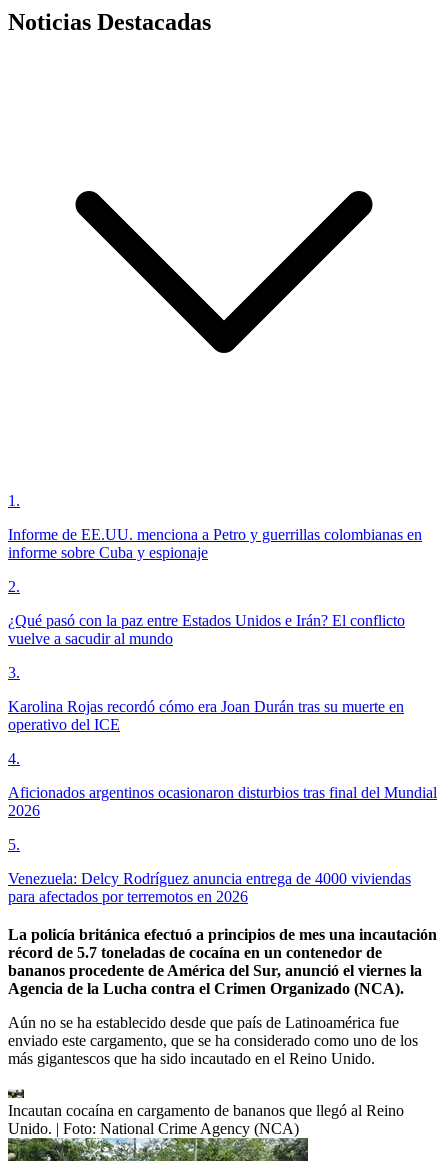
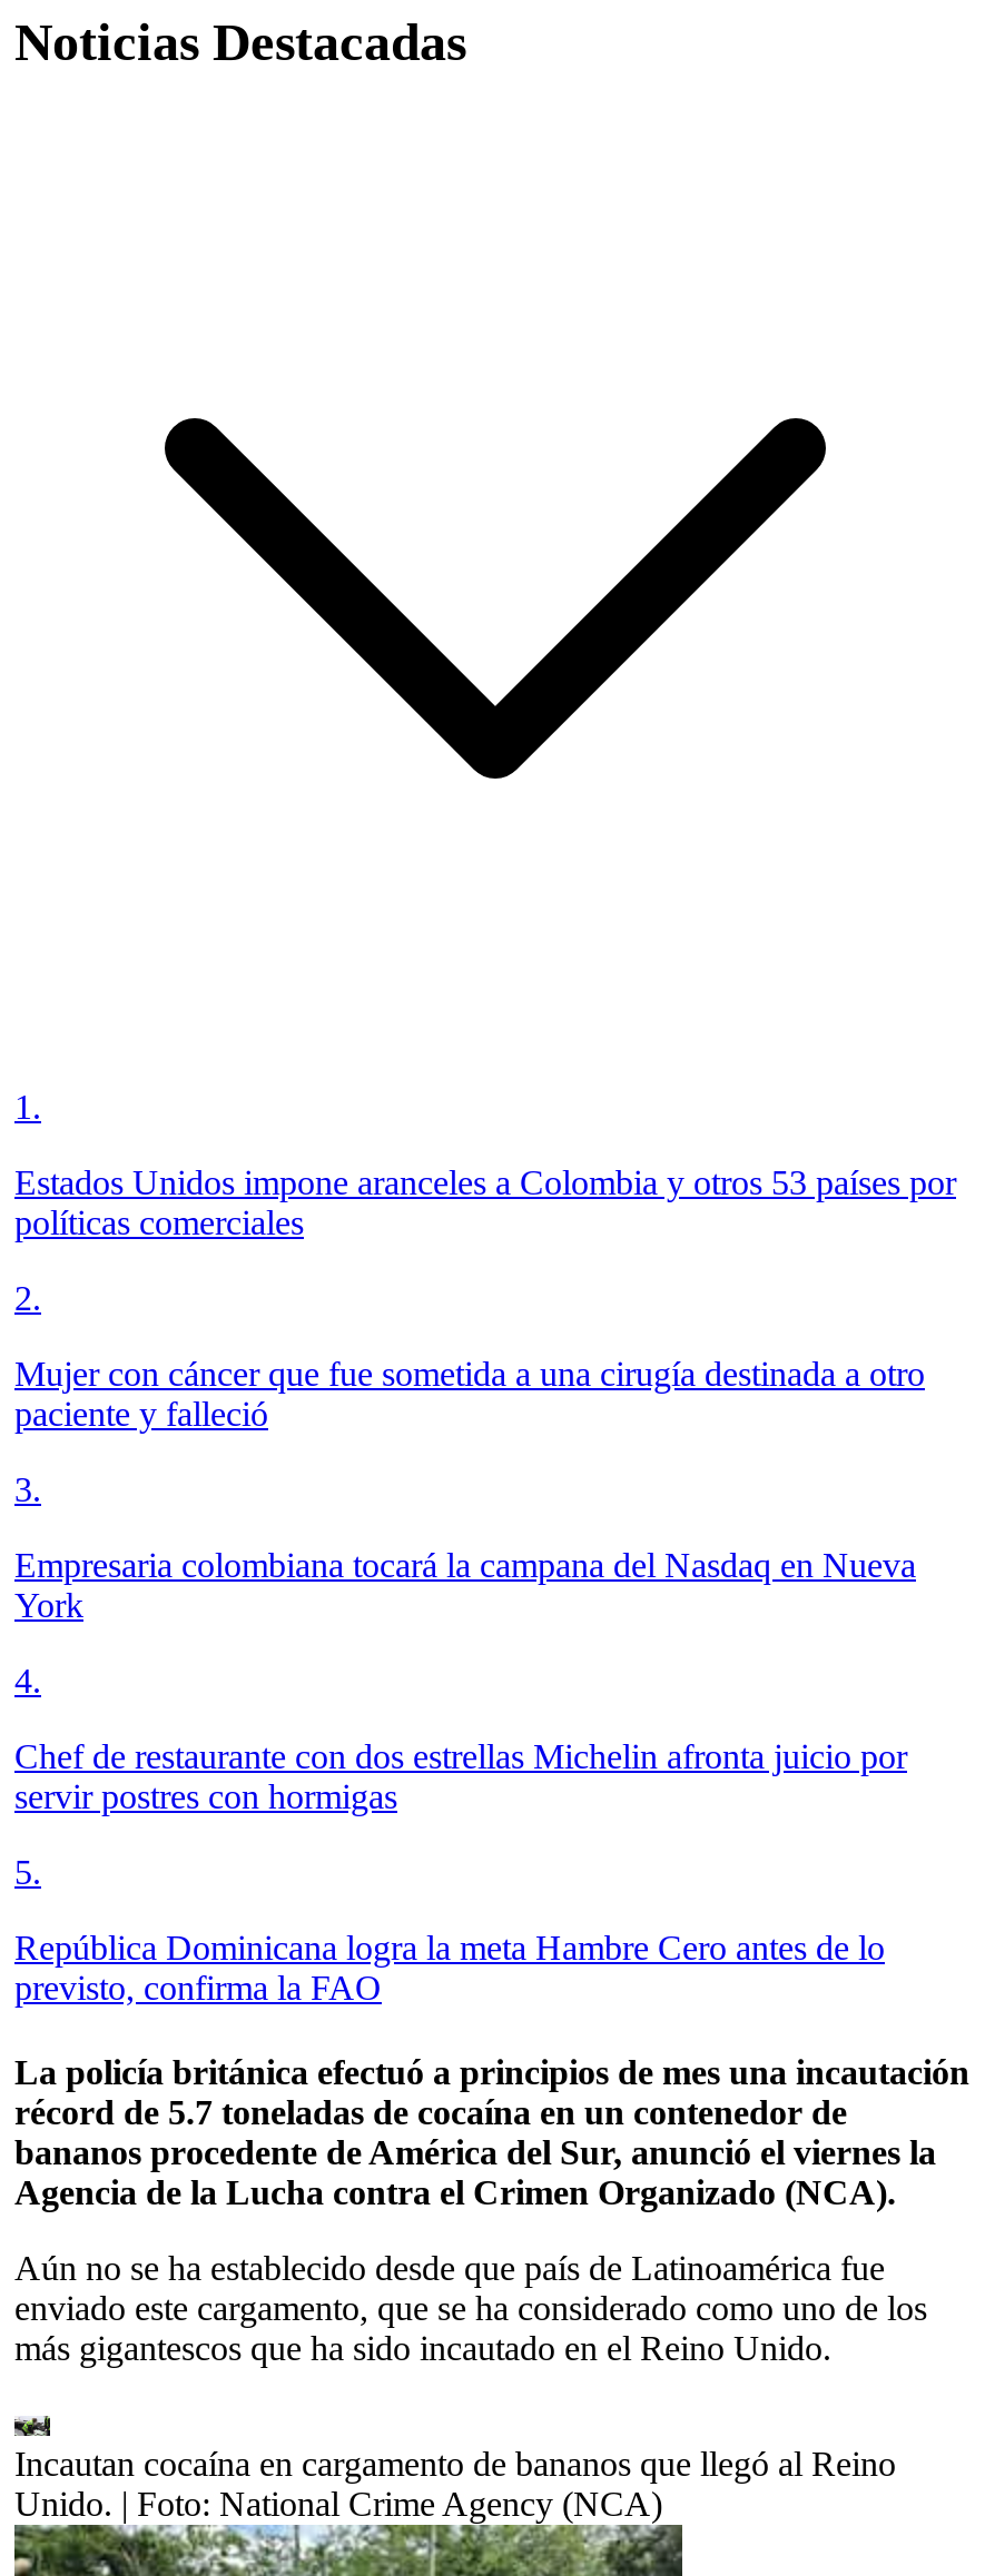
[8,526,422,561] Informe de EE.UU. menciona a Petro y guerrillas colombianas en | informe sobre Cuba y espionaje -> [14,1164,956,1242] Estados Unidos impone aranceles a Colombia y otros 53 países por | políticas comerciales
[8,612,405,647] ¿Qué pasó con la paz entre Estados Unidos e Irán? El conflicto | vuelve a sacudir al mundo -> [14,1355,925,1433] Mujer con cáncer que fue sometida a una cirugía destinada a otro | paciente y falleció
[8,698,404,733] Karolina Rojas recordó cómo era Joan Durán tras su muerte en | operativo del ICE -> [14,1546,916,1624] Empresaria colombiana tocará la campana del Nasdaq en Nueva | York
[8,784,437,819] Aficionados argentinos ocasionaron disturbios tras final del Mundial | 2026 -> [14,1738,907,1815] Chef de restaurante con dos estrellas Michelin afronta juicio por | servir postres con hormigas
[8,870,411,905] Venezuela: Delcy Rodríguez anuncia entrega de 4000 viviendas | para afectados por terremotos en 2026 -> [14,1929,885,2007] República Dominicana logra la meta Hambre Cero antes de lo | previsto, confirma la FAO

